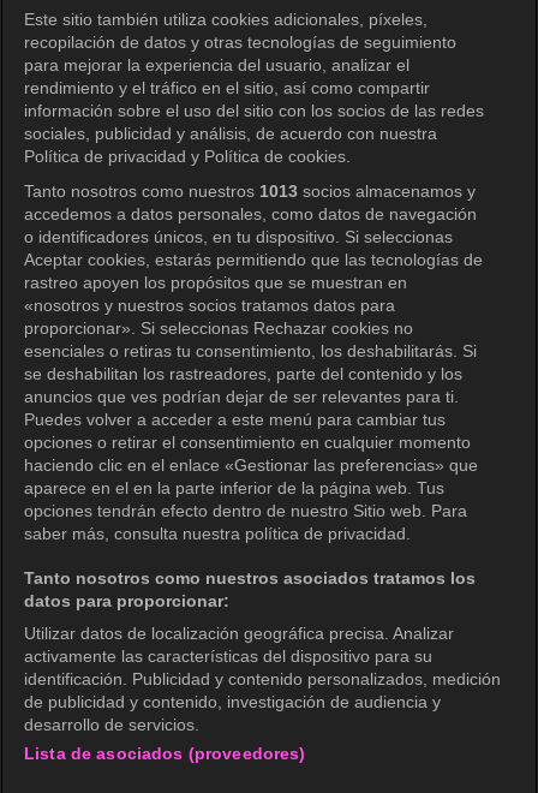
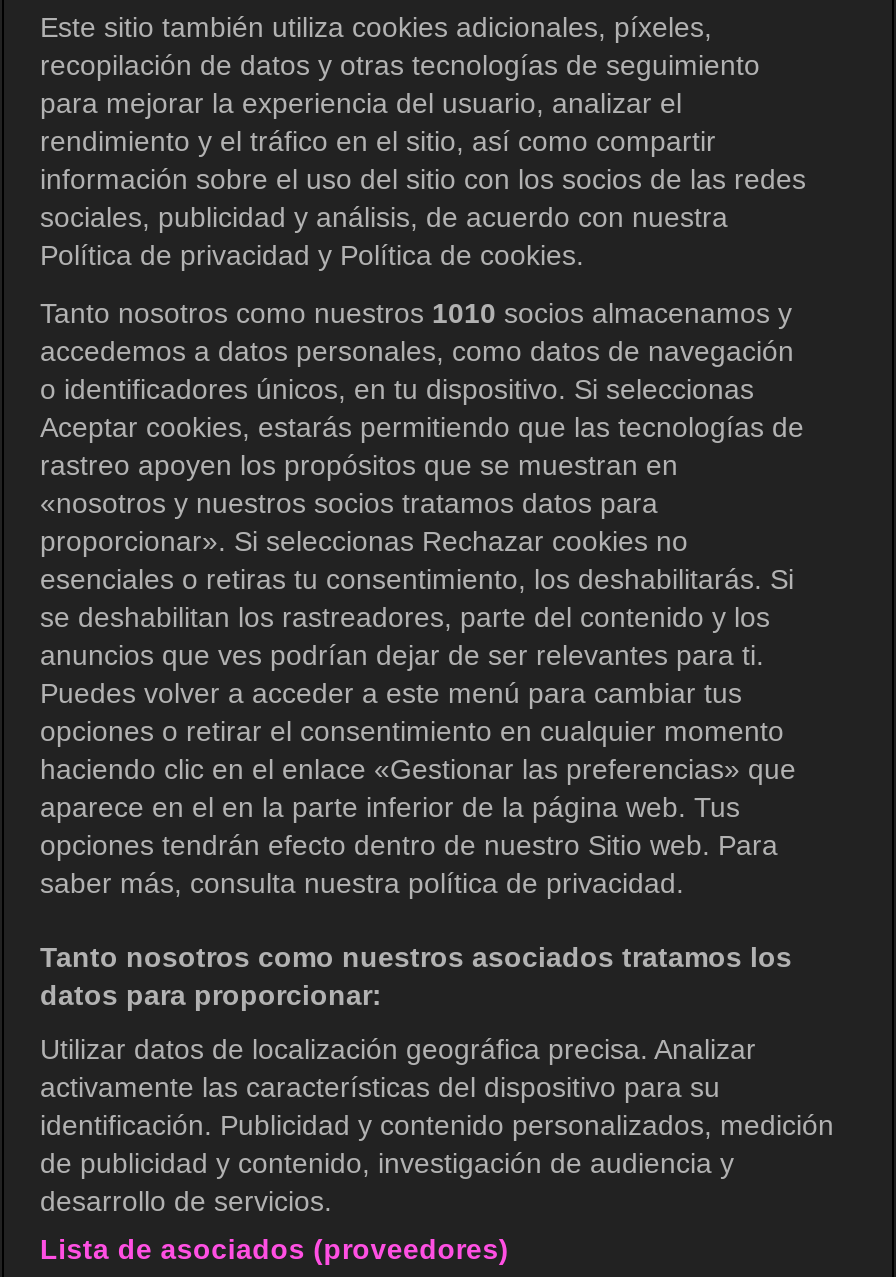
[24,181,476,201] Tanto nosotros como nuestros 1013 socios almacenamos y -> [40,297,792,329] Tanto nosotros como nuestros 1010 socios almacenamos y

